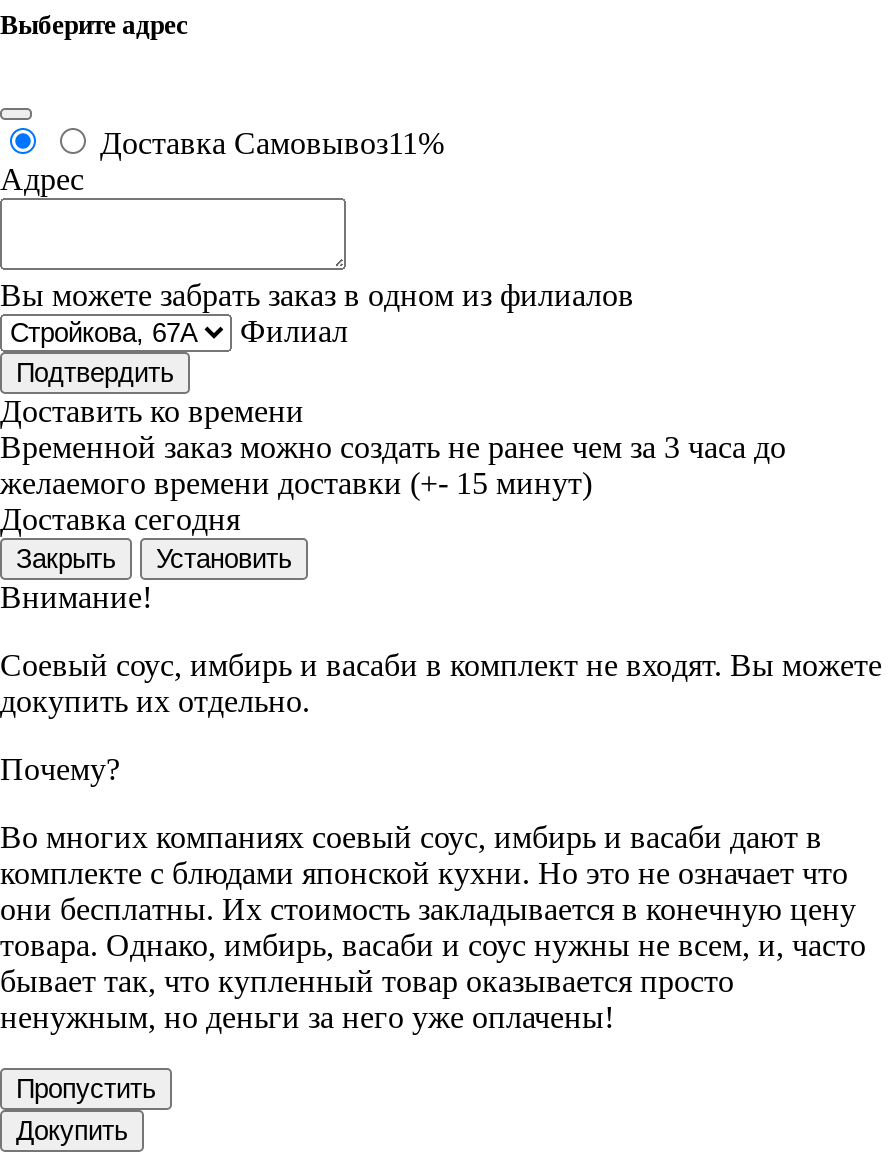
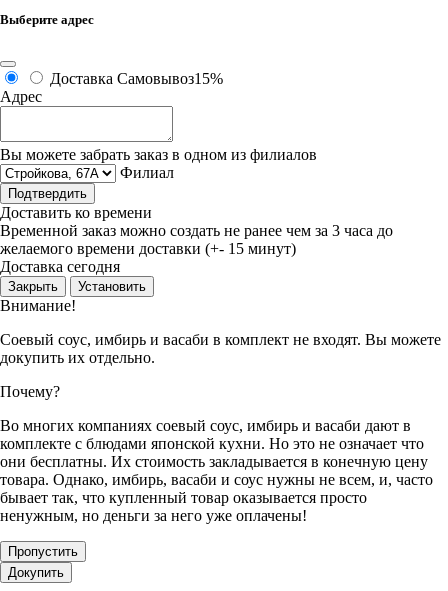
[100,126,444,160] Доставка Самовывоз11% -> [50,70,223,87] Доставка Самовывоз15%

